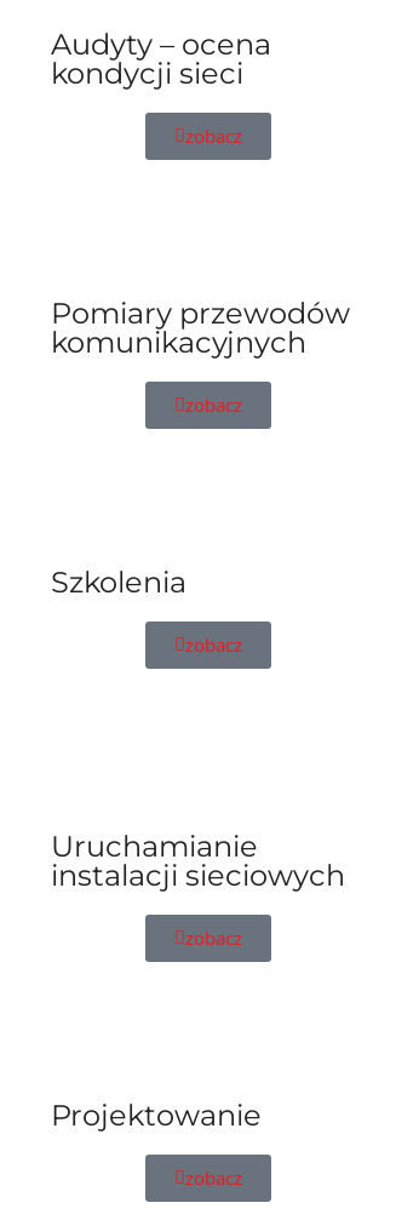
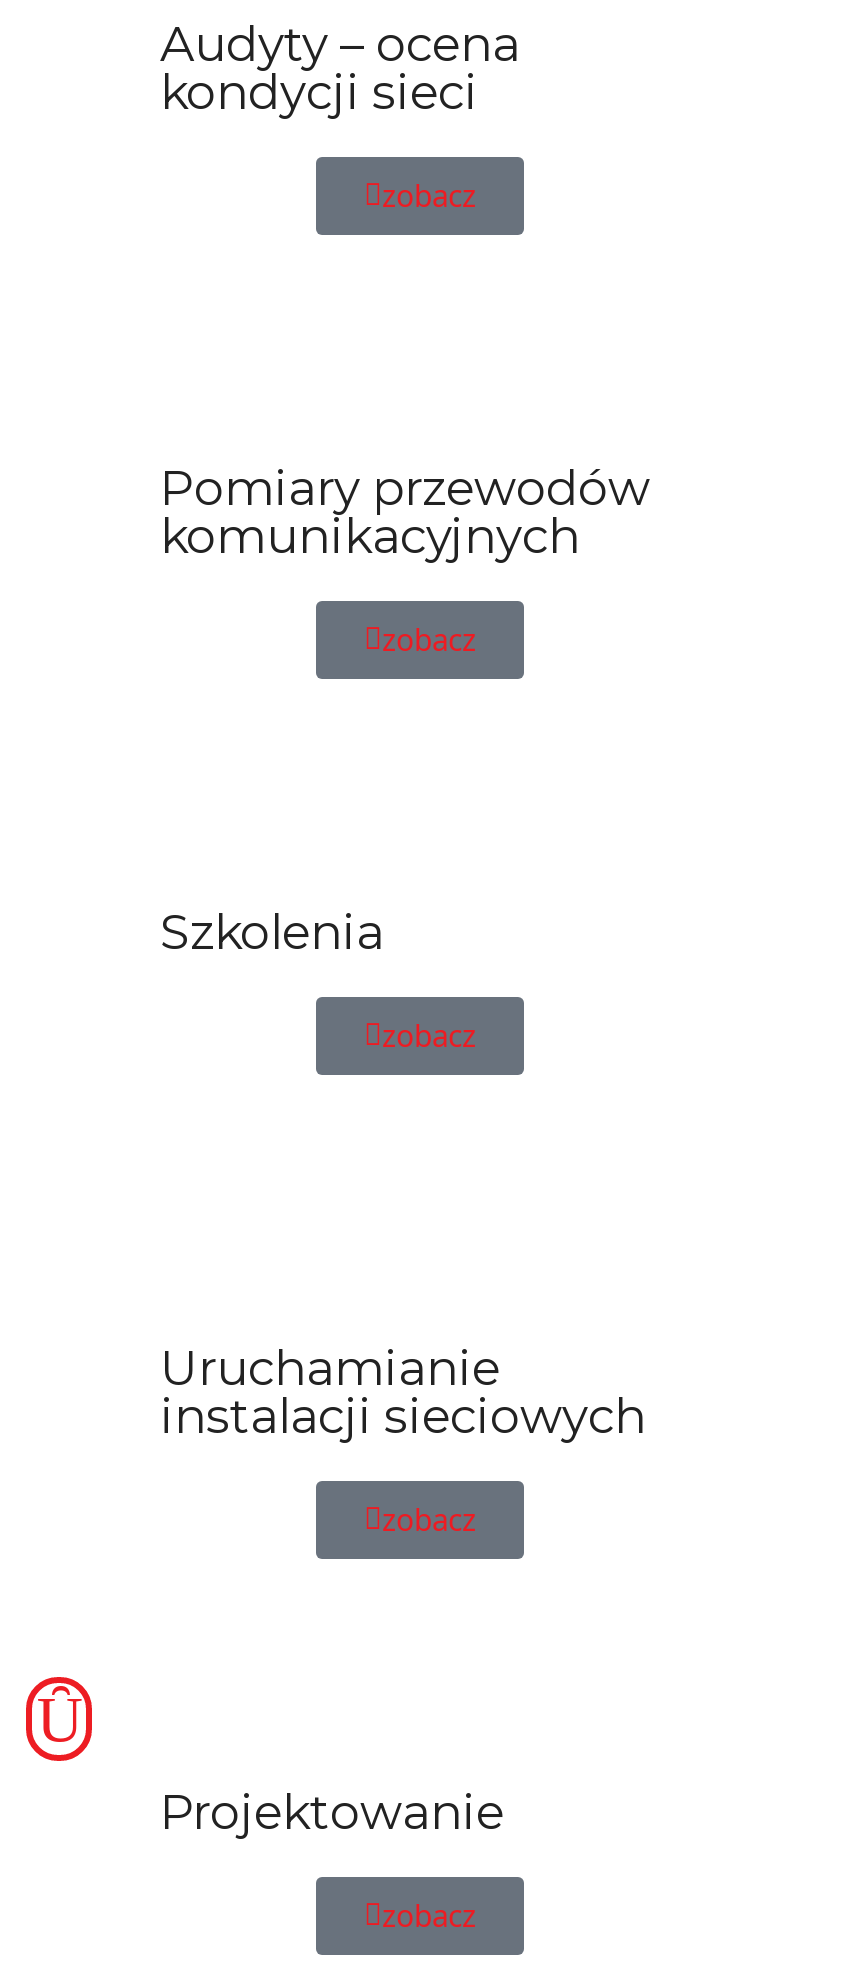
none -> [24,1674,94,1764] [image]

